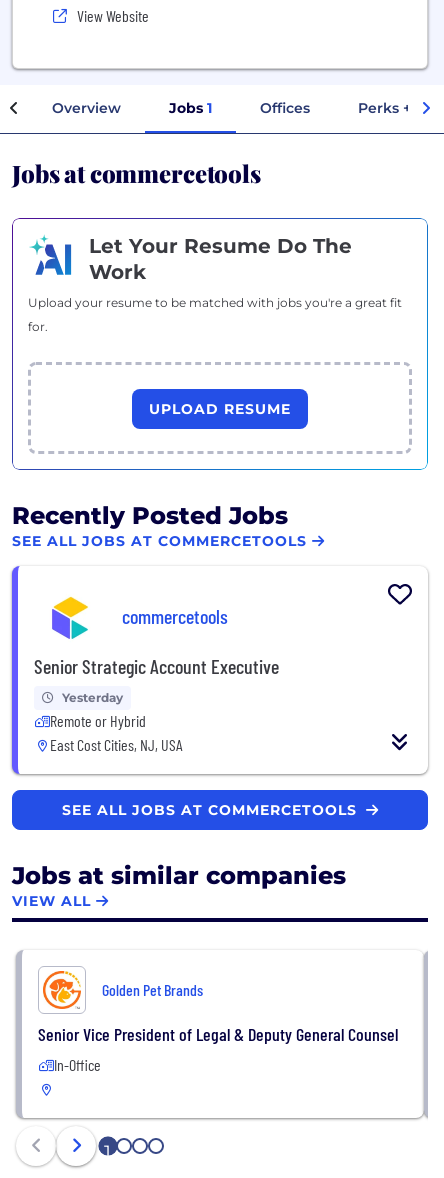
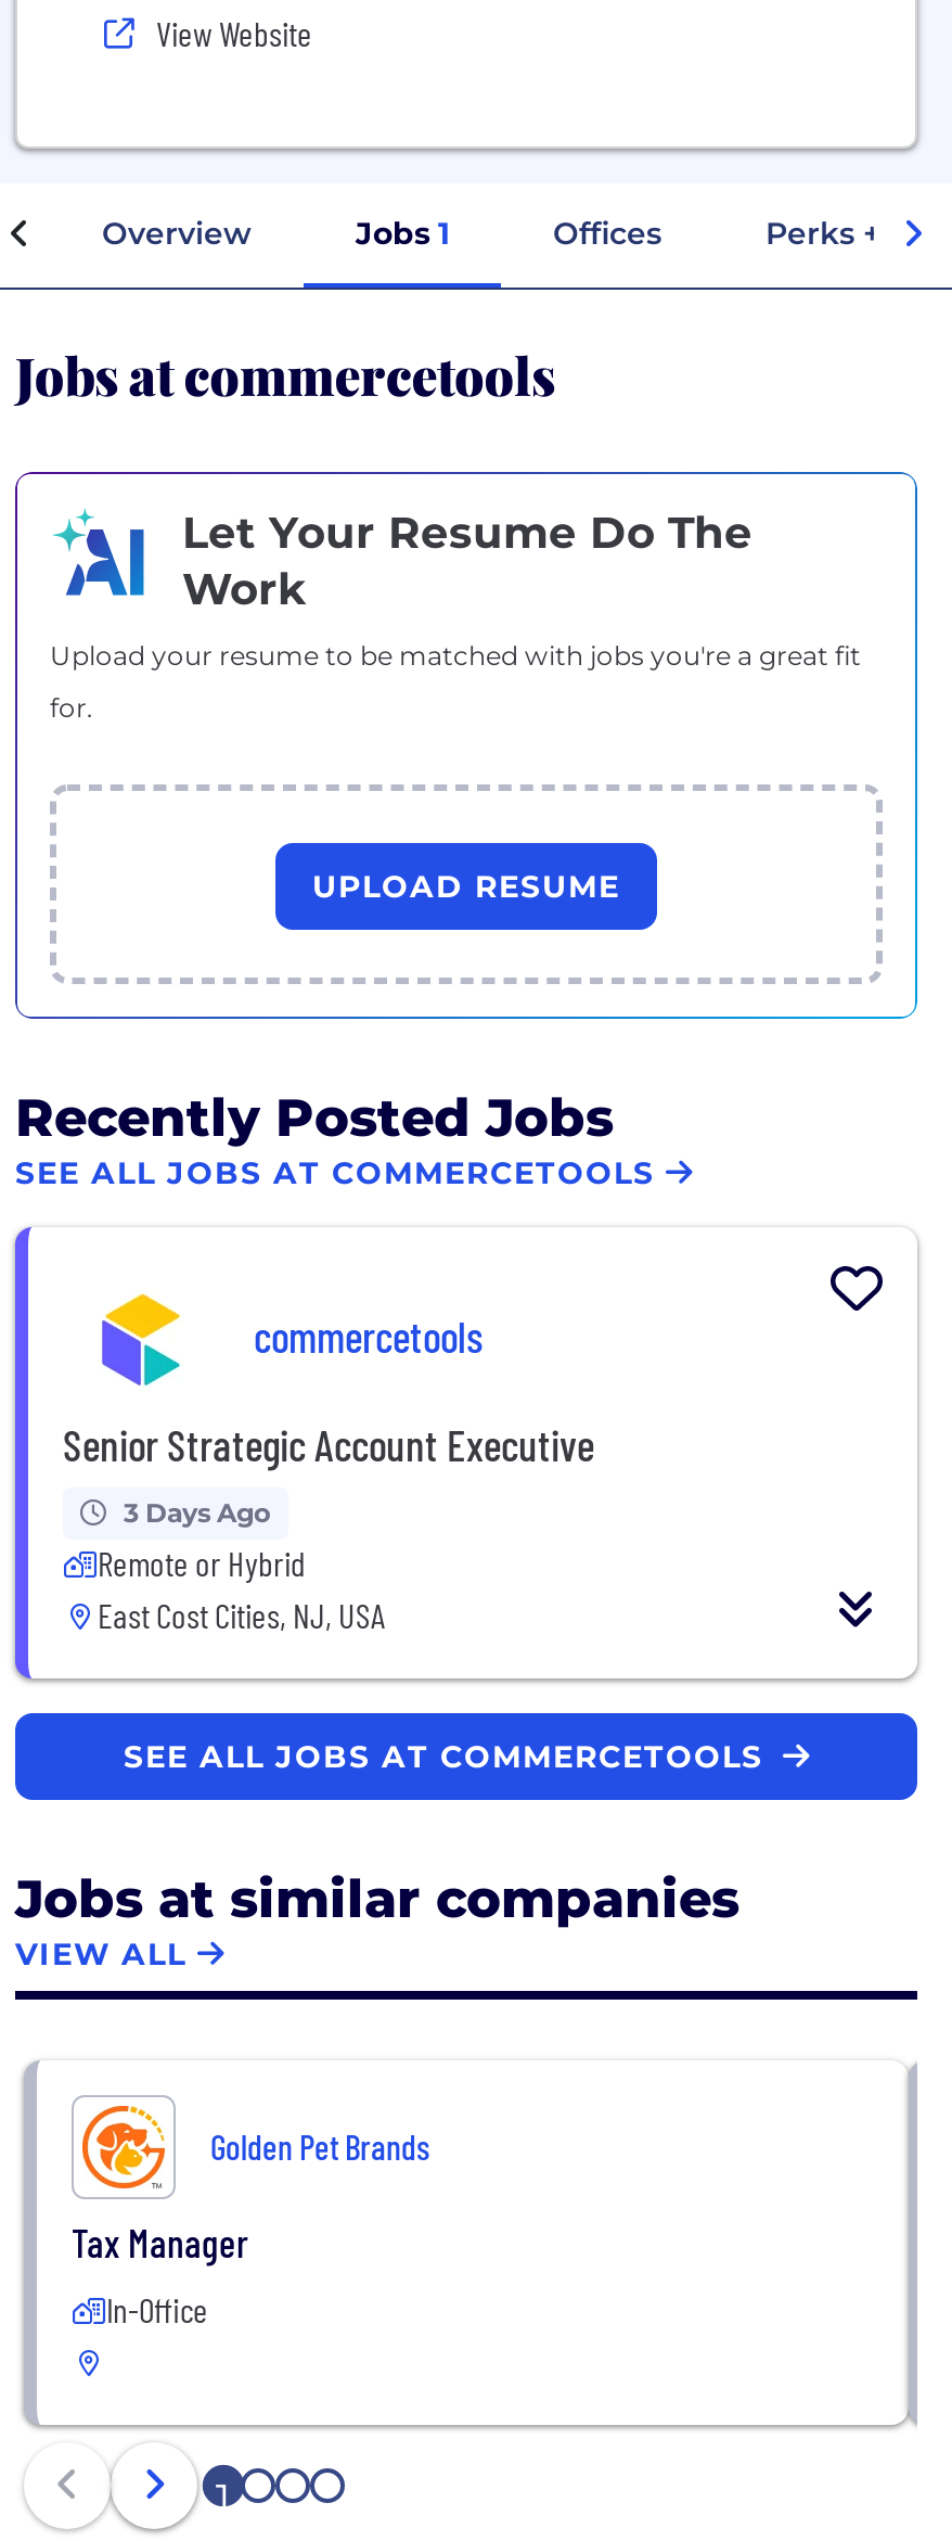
[62,690,123,705] Yesterday -> [124,1496,271,1529] 3 Days Ago
[38,1023,398,1045] Senior Vice President of Legal & Deputy General Counsel -> [72,2219,247,2266] Tax Manager

